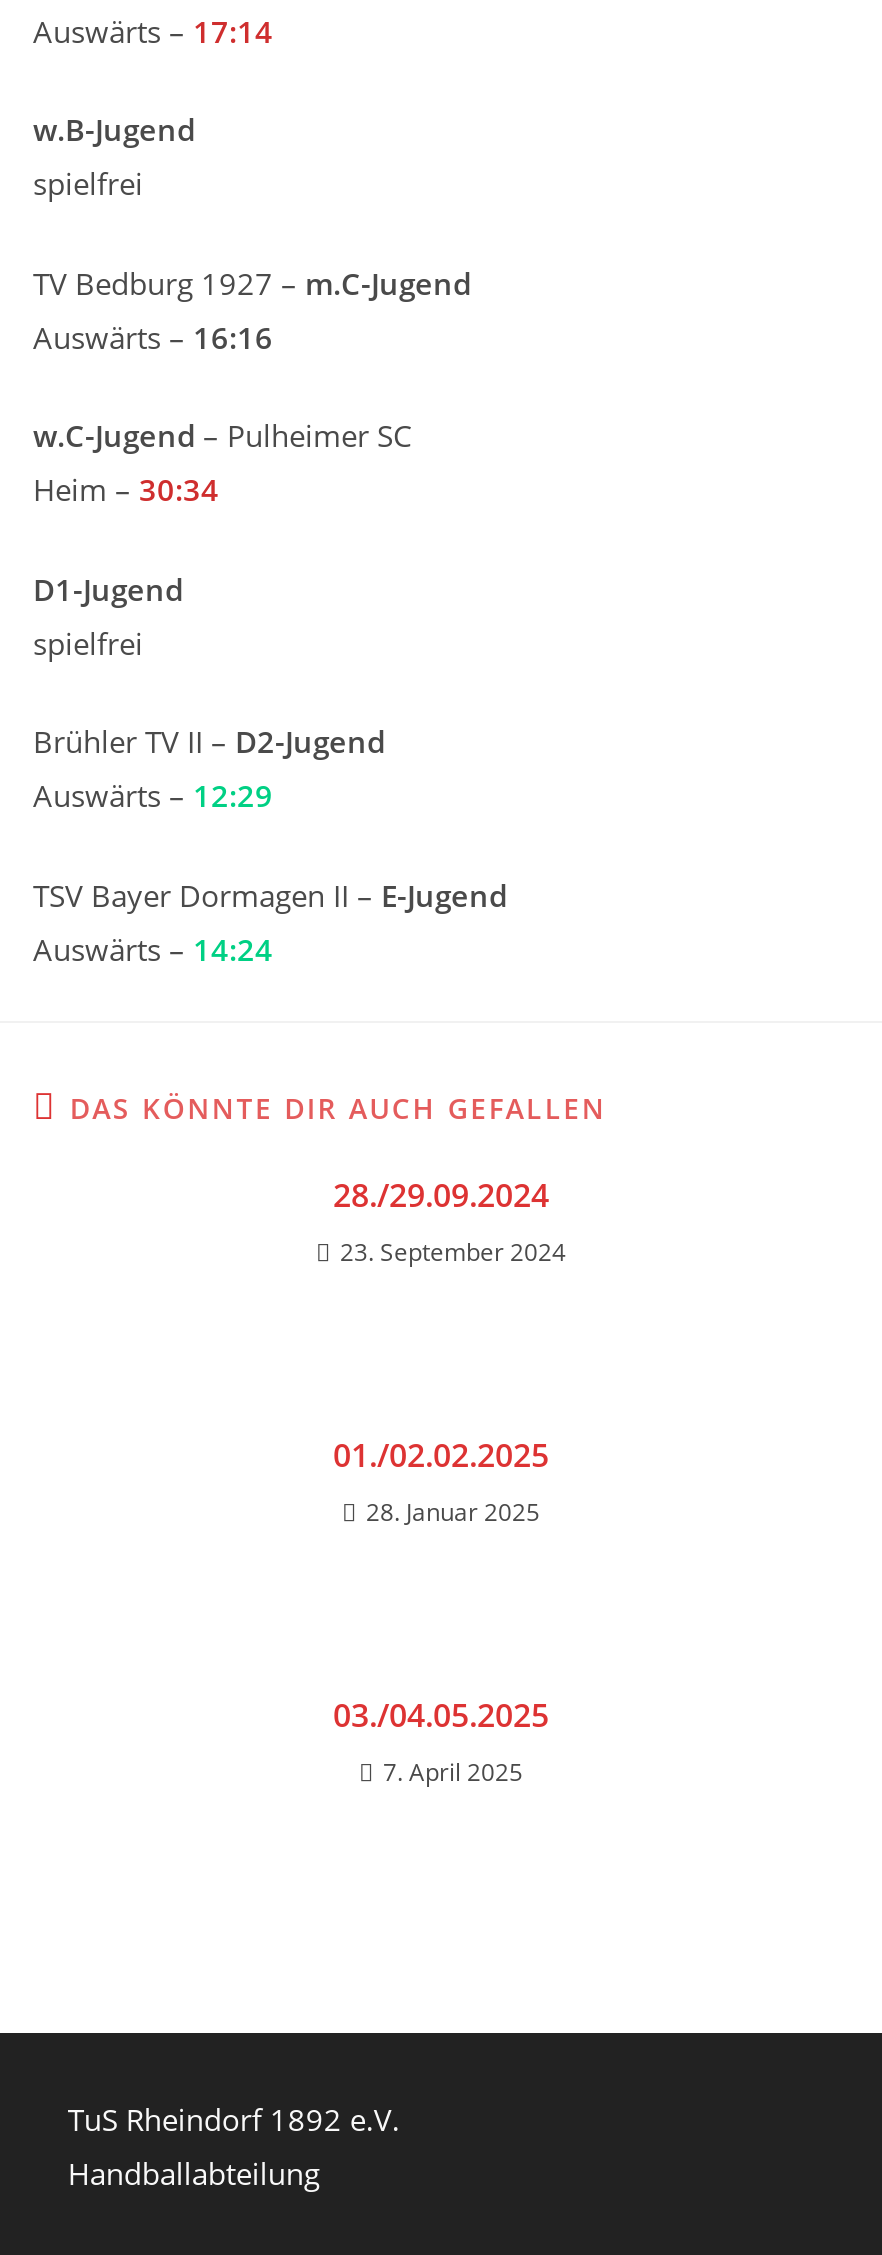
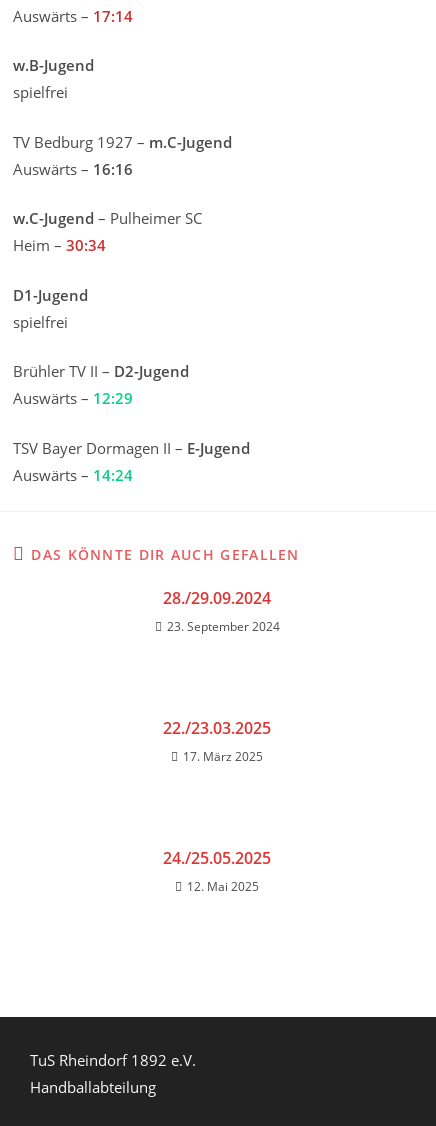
[333,1433,549,1529] 01./02.02.2025 | 28. Januar 2025 -> [163,717,271,765] 22./23.03.2025 | 17. März 2025
[333,1693,549,1789] 03./04.05.2025 | 7. April 2025 -> [163,847,271,895] 24./25.05.2025 | 12. Mai 2025

